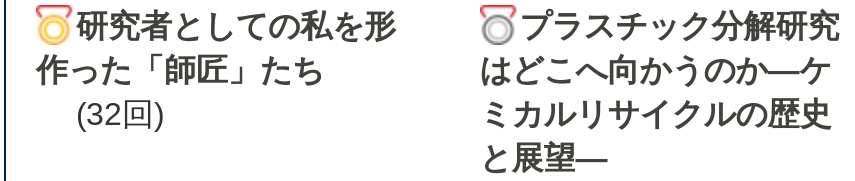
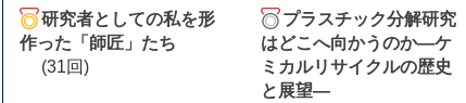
[76,97,164,131] (32回) -> [41,58,89,76] (31回)

